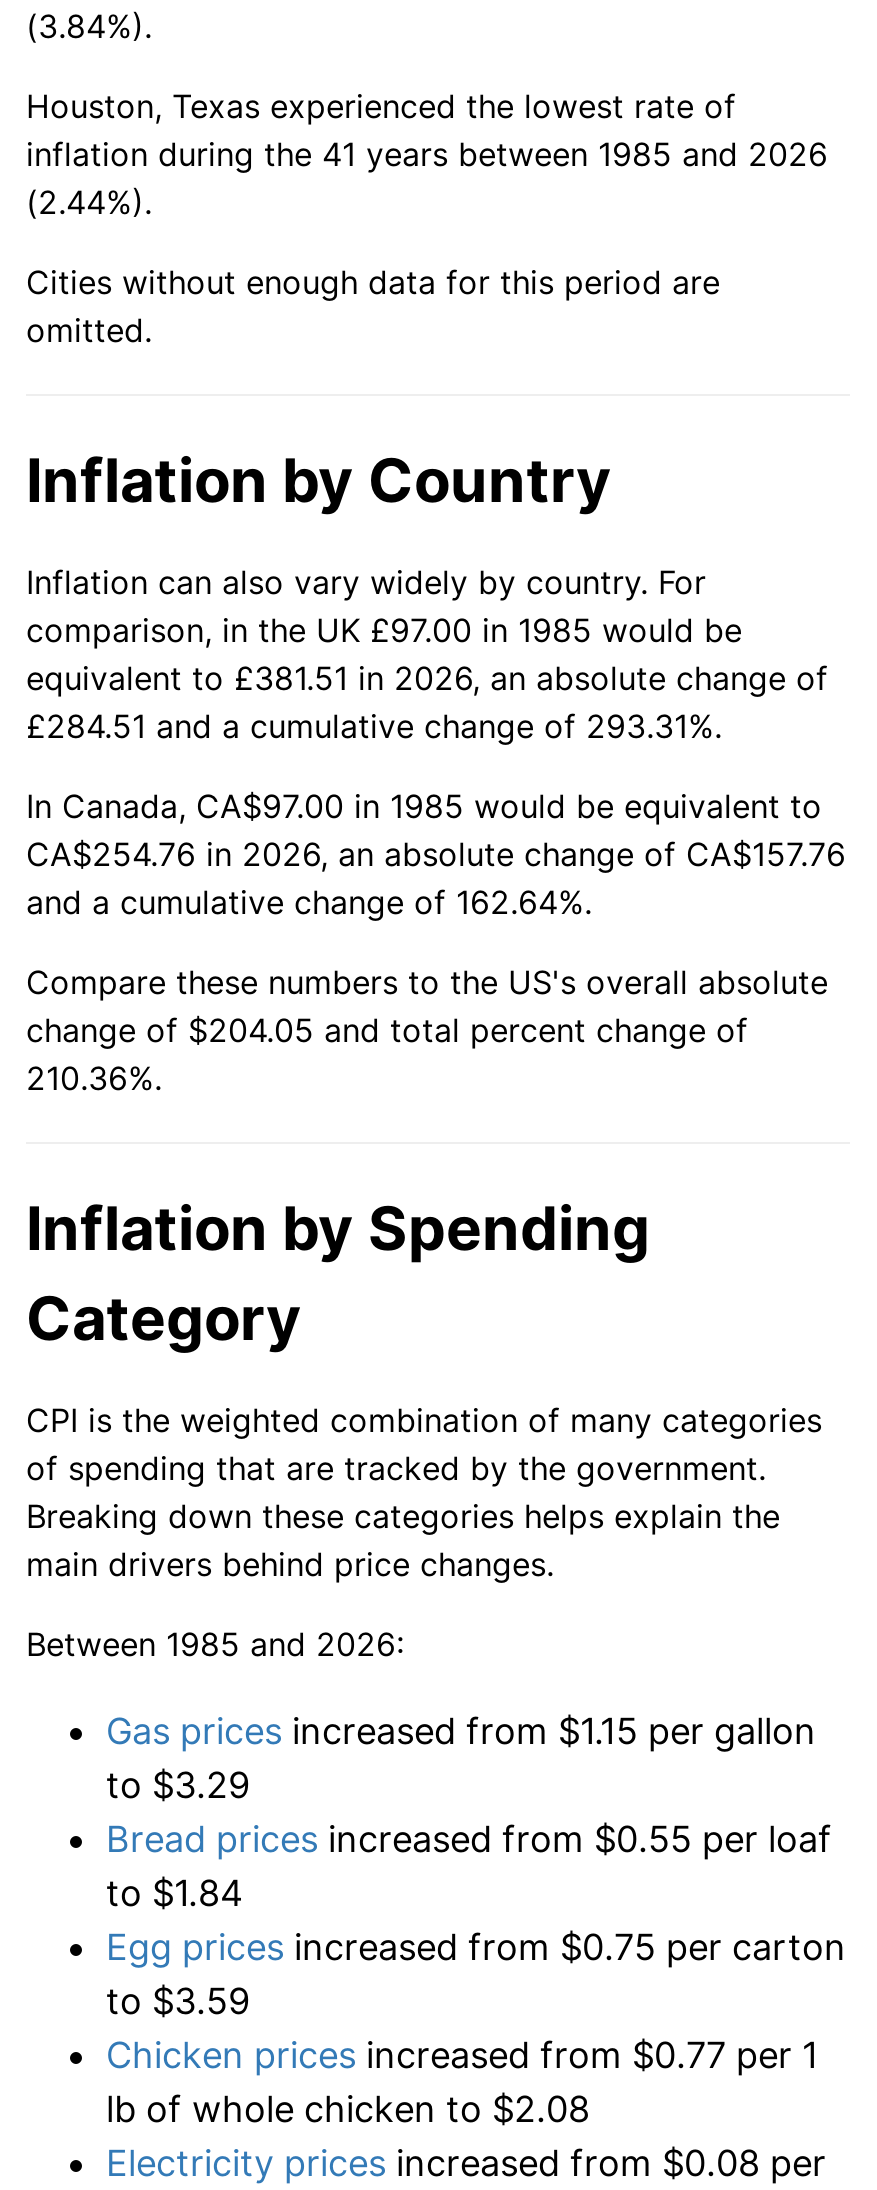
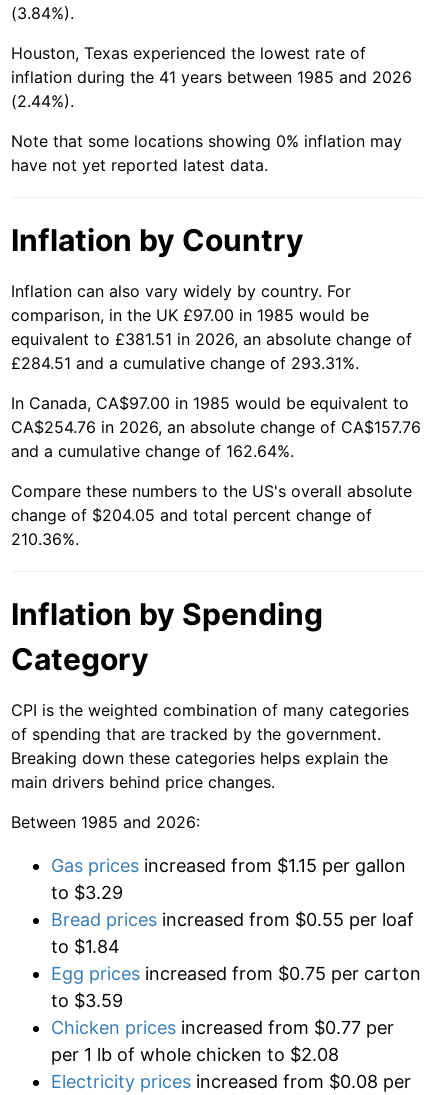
[26,261,720,349] Cities without enough data for this period are | omitted. -> [11,131,402,175] Note that some locations showing 0% inflation may | have not yet reported latest data.
[106,2033,818,2129] Chicken prices increased from $0.77 per 1 | lb of whole chicken to $2.08 -> [51,1017,394,1065] Chicken prices increased from $0.77 per | per 1 lb of whole chicken to $2.08

